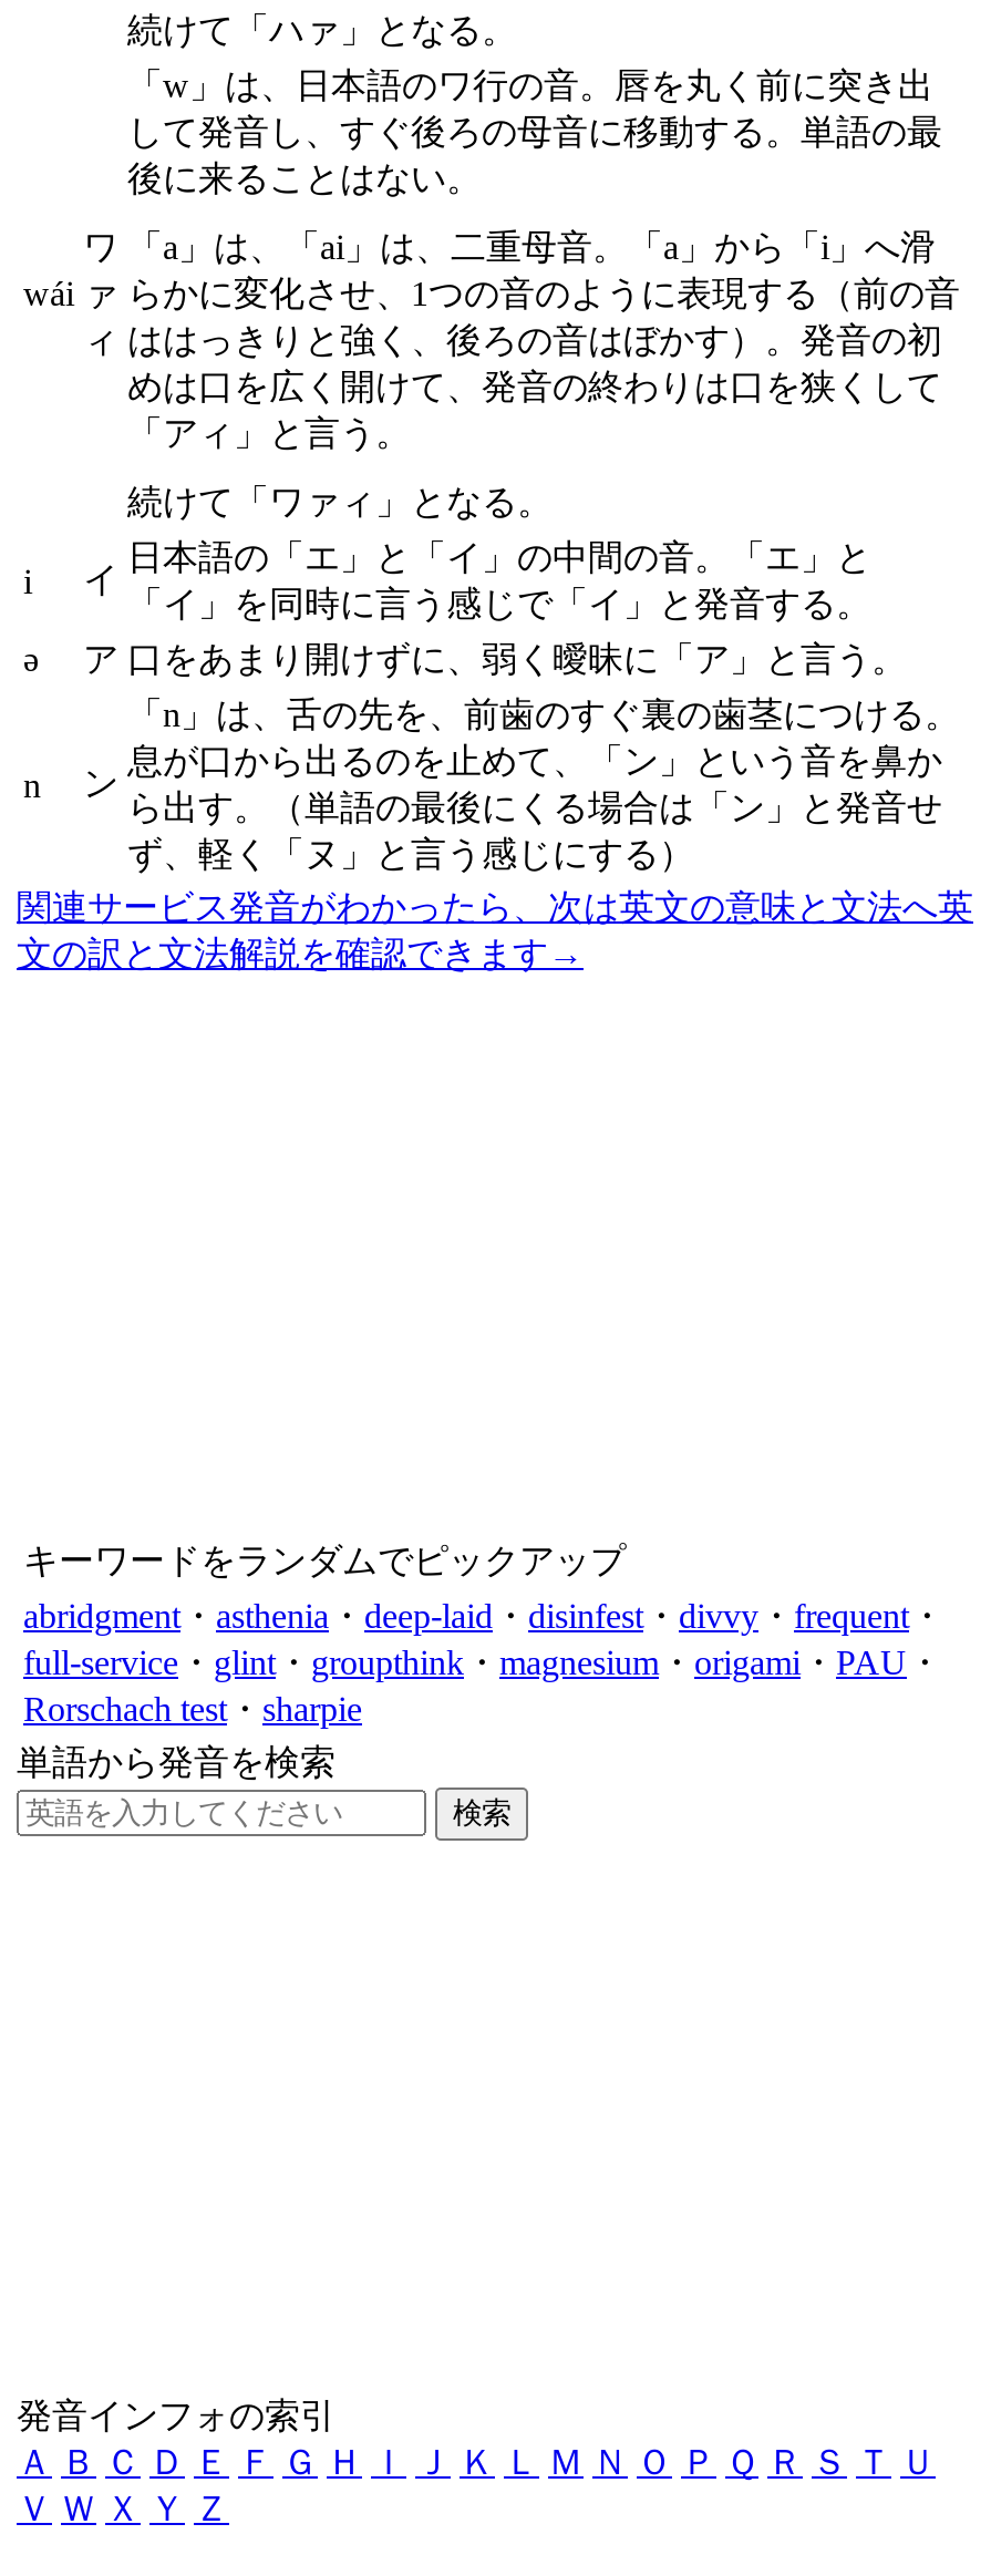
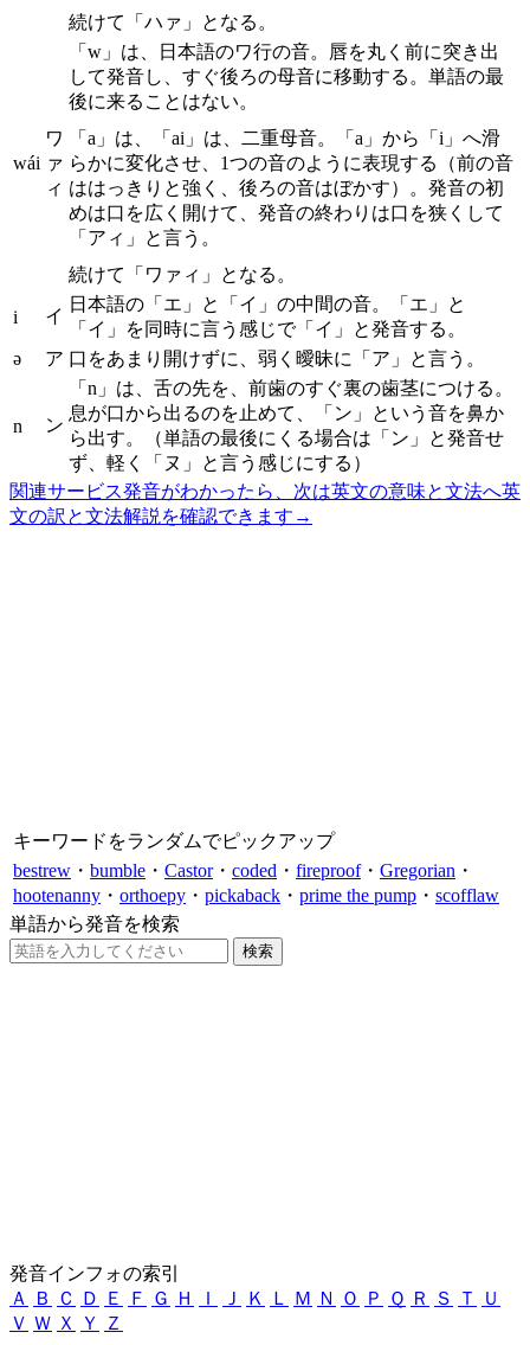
[23,1597,944,1727] abridgment・asthenia・deep-laid・disinfest・divvy・frequent・ | full-service・glint・groupthink・magnesium・origami・PAU・ | Rorschach test・sharpie -> [13,860,499,905] bestrew・bumble・Castor・coded・fireproof・Gregorian・ | hootenanny・orthoepy・pickaback・prime the pump・scofflaw

